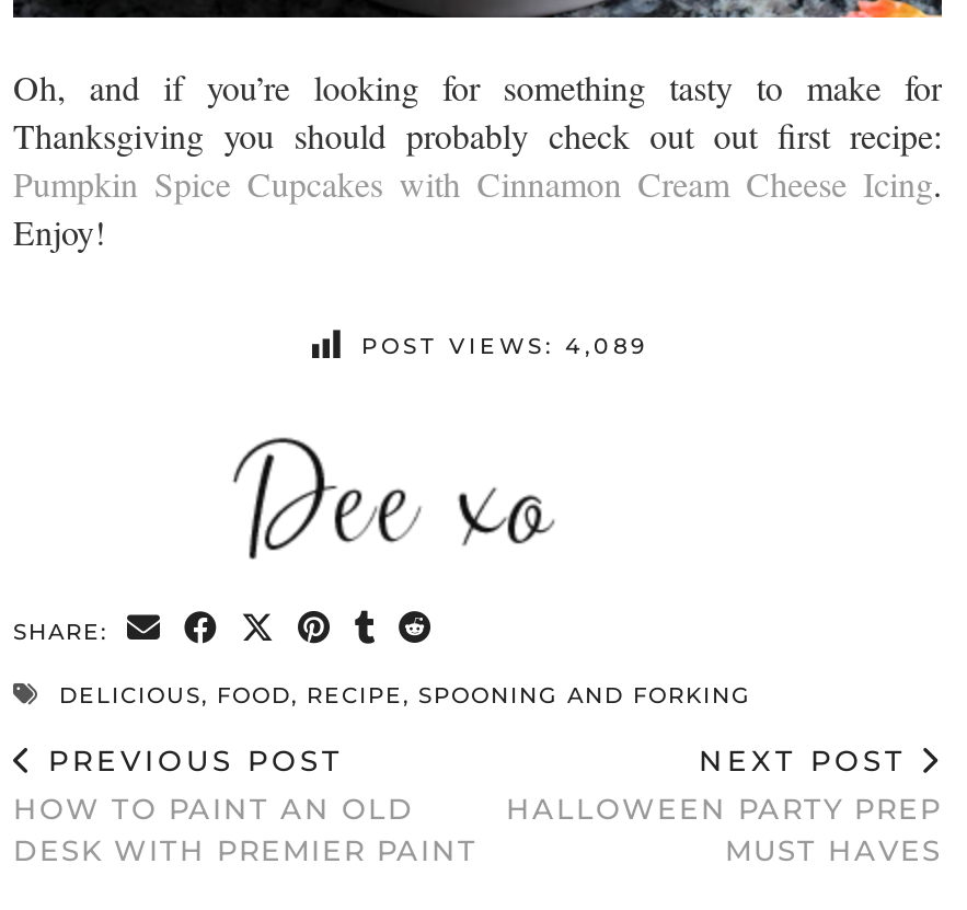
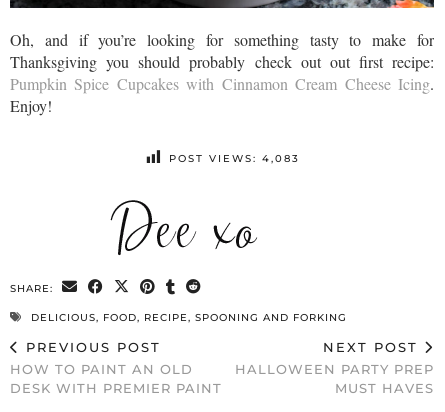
[361,333,648,362] POST VIEWS: 4,089 -> [169,152,300,165] POST VIEWS: 4,083

